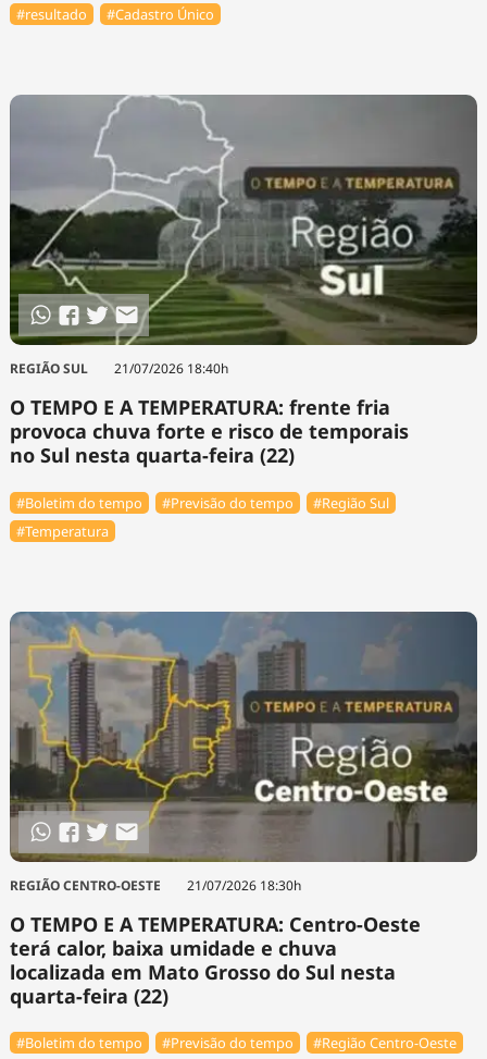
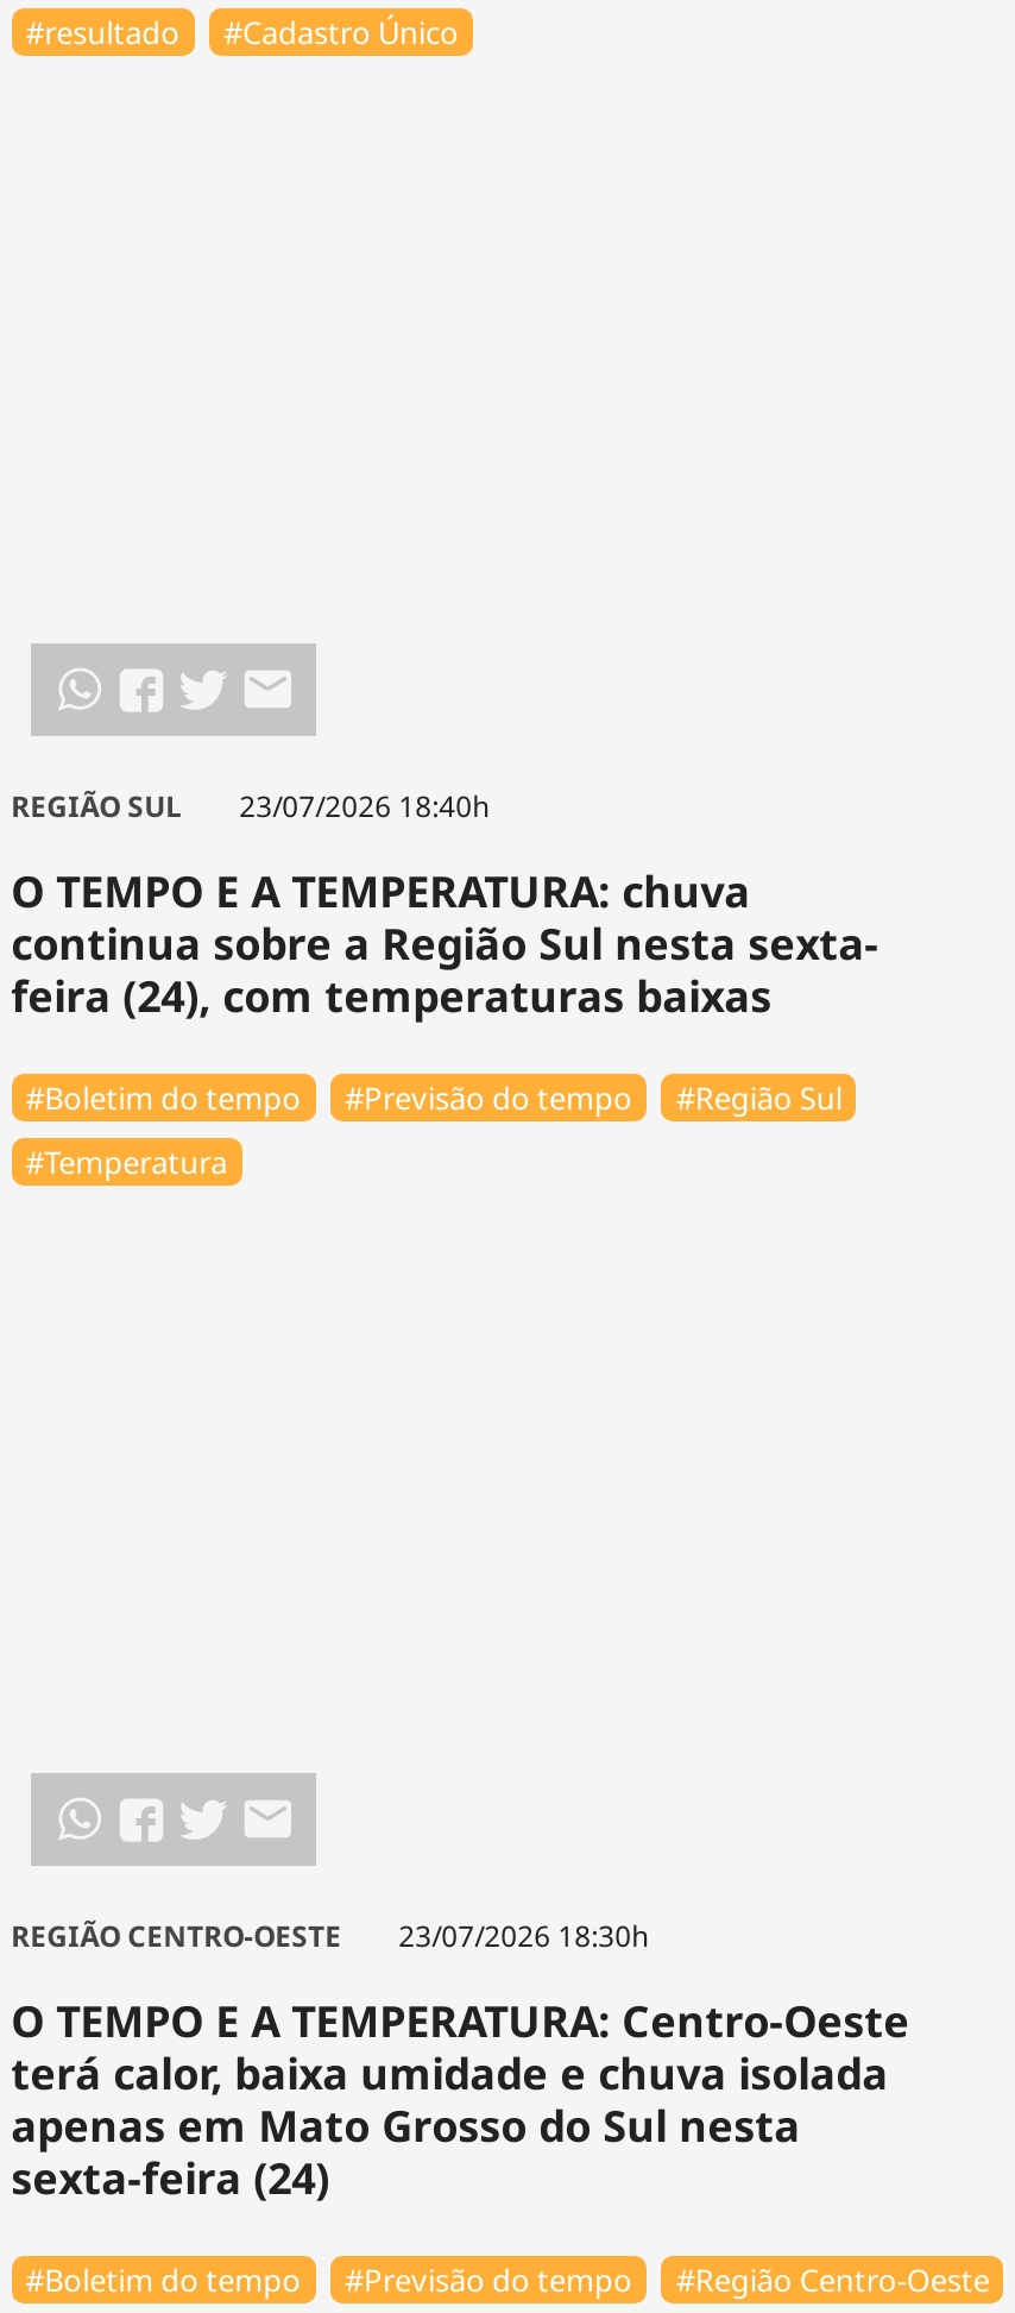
[9,94,478,346] [image] -> none
[9,359,228,378] REGIÃO SUL 21/07/2026 18:40h -> [11,785,489,826] REGIÃO SUL 23/07/2026 18:40h
[9,394,408,468] O TEMPO E A TEMPERATURA: frente fria | provoca chuva forte e risco de temporais | no Sul nesta quarta-feira (22) -> [11,861,879,1023] O TEMPO E A TEMPERATURA: chuva | continua sobre a Região Sul nesta sexta- | feira (24), com temperaturas baixas
[9,611,478,863] [image] -> none
[9,876,301,895] REGIÃO CENTRO-OESTE 21/07/2026 18:30h -> [11,1915,648,1955] REGIÃO CENTRO-OESTE 23/07/2026 18:30h
[9,935,395,1009] terá calor, baixa umidade e chuva | localizada em Mato Grosso do Sul nesta | quarta-feira (22) -> [11,2043,888,2205] terá calor, baixa umidade e chuva isolada | apenas em Mato Grosso do Sul nesta | sexta-feira (24)

